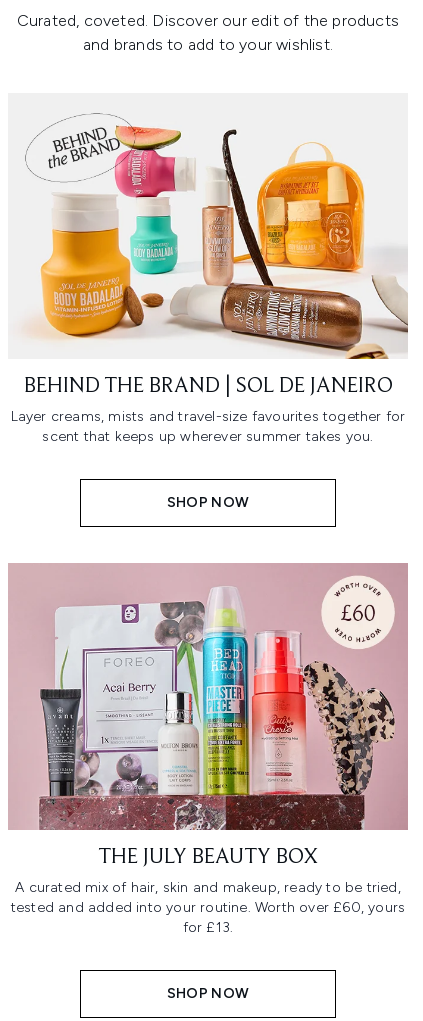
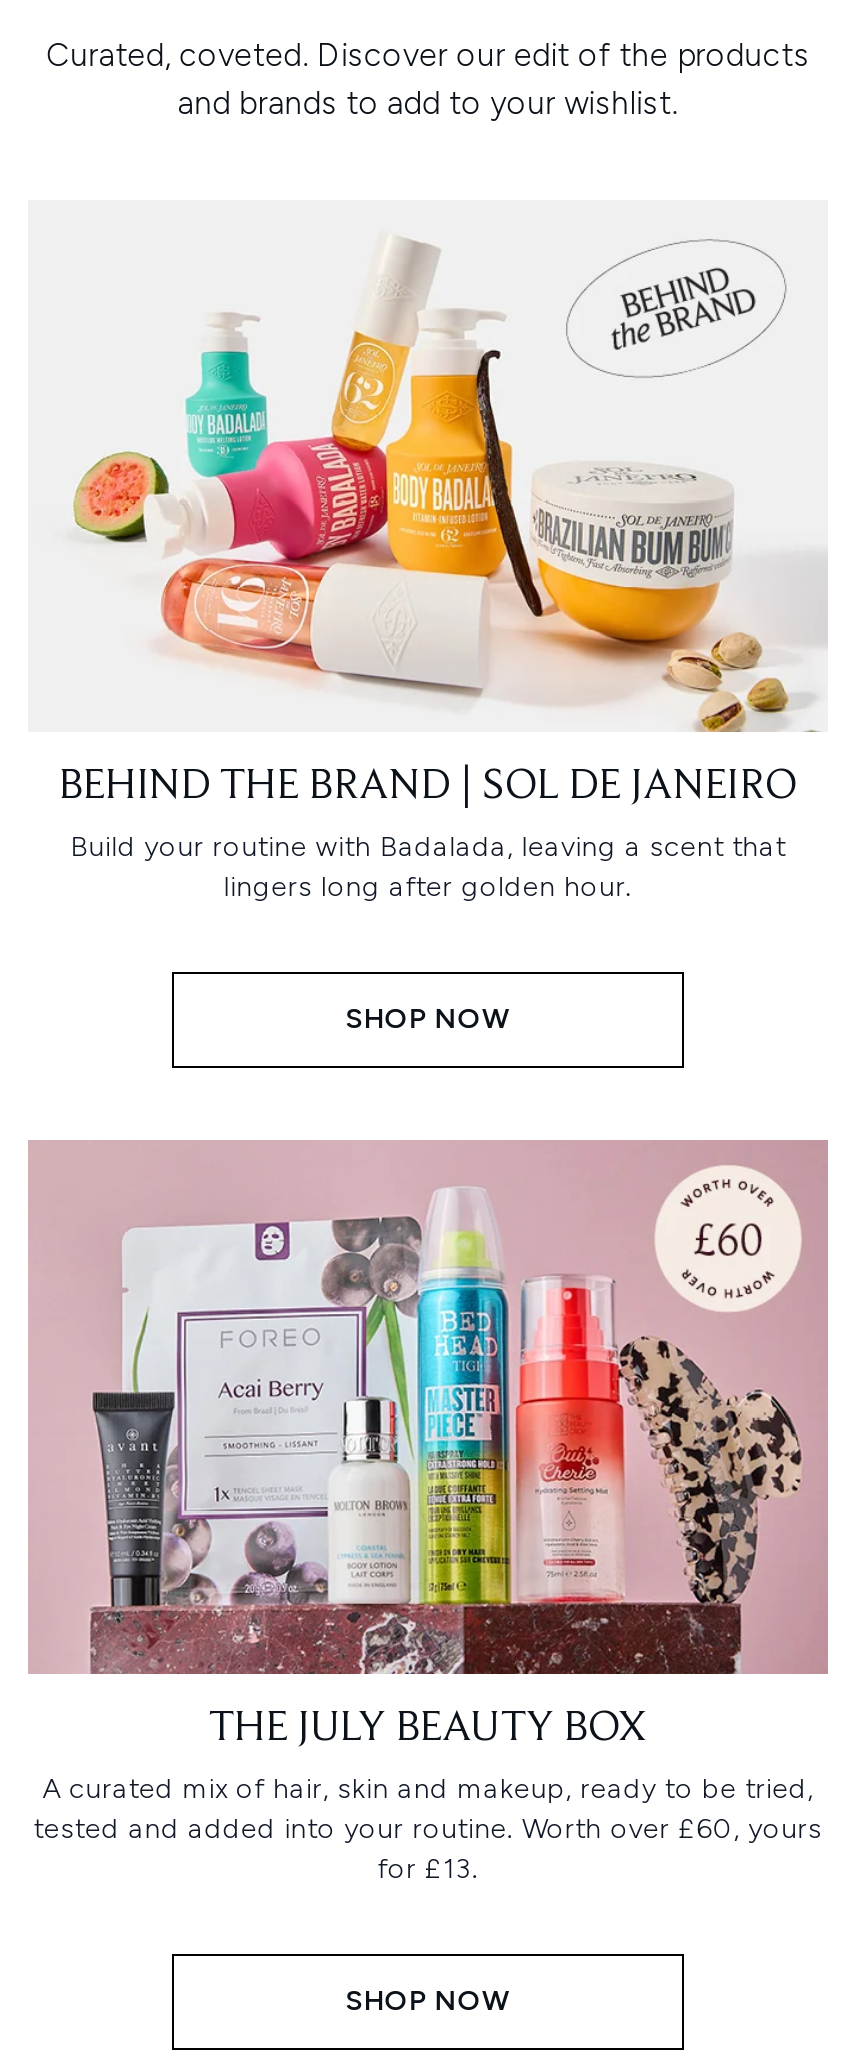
[25,113,409,360] [image] -> [72,238,828,734] [image]
[11,408,405,445] Layer creams, mists and travel-size favourites together for | scent that keeps up wherever summer takes you. -> [70,830,786,904] Build your routine with Badalada, leaving a scent that | lingers long after golden hour.

